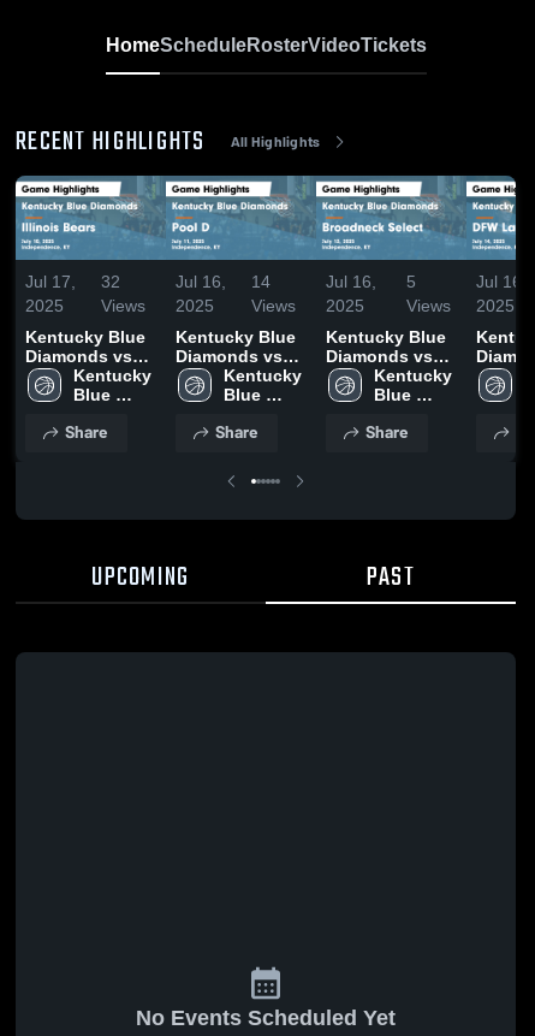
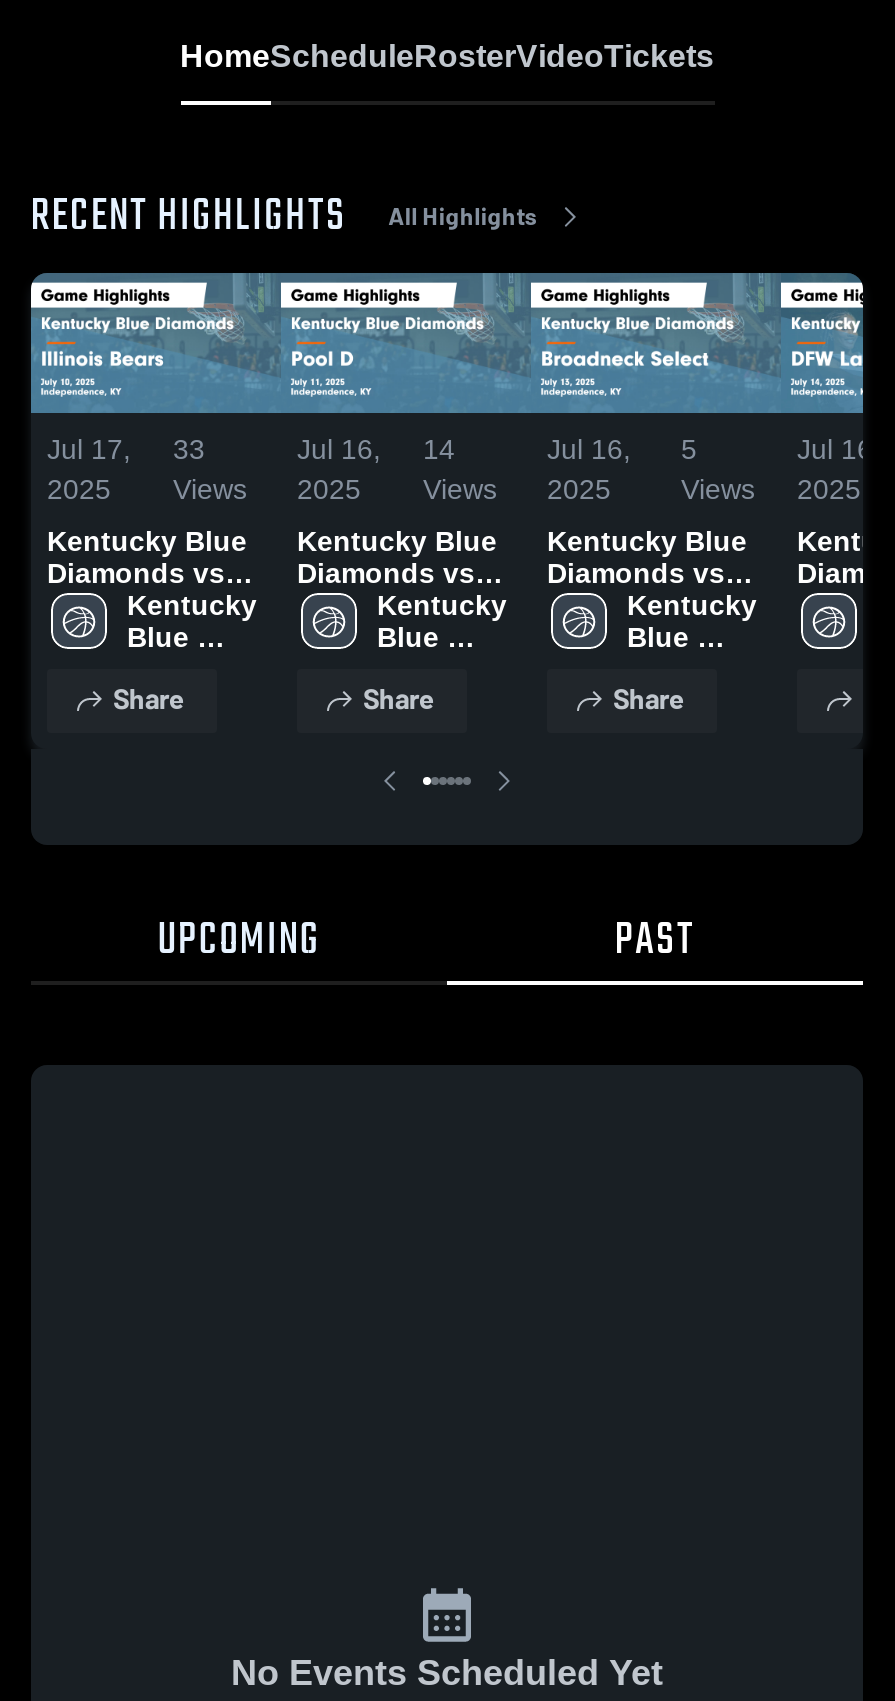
[25,272,120,292] Jul 17, 32 -> [47,434,205,466] Jul 17, 33

